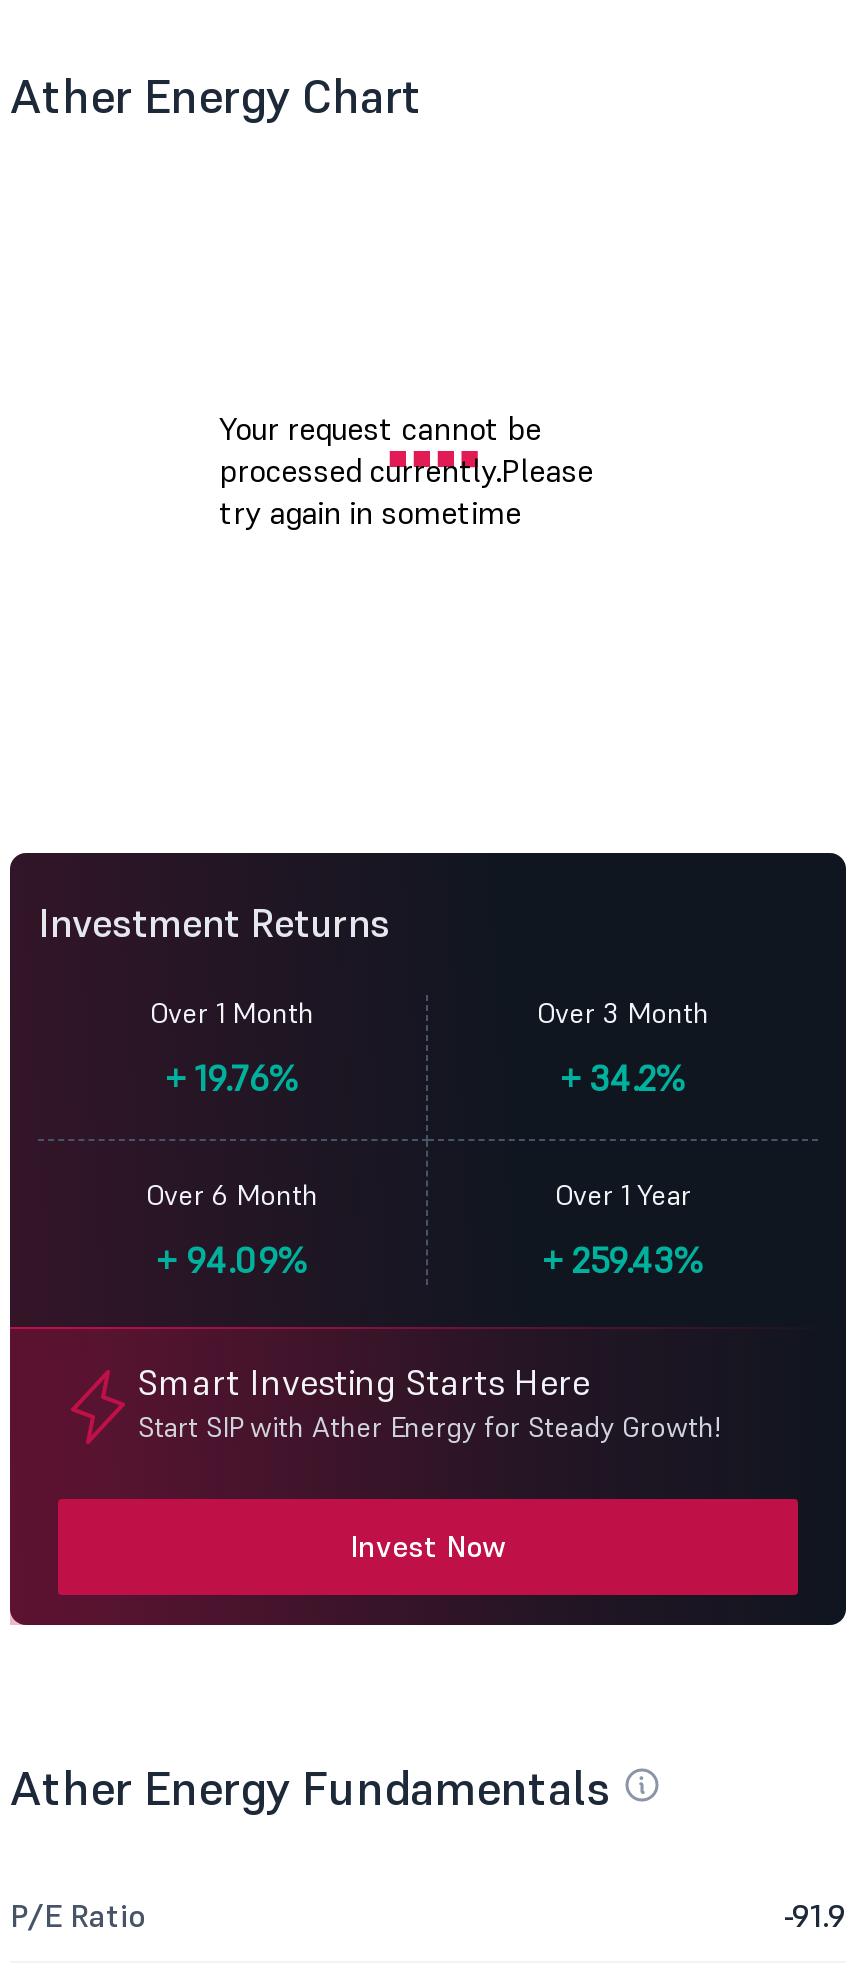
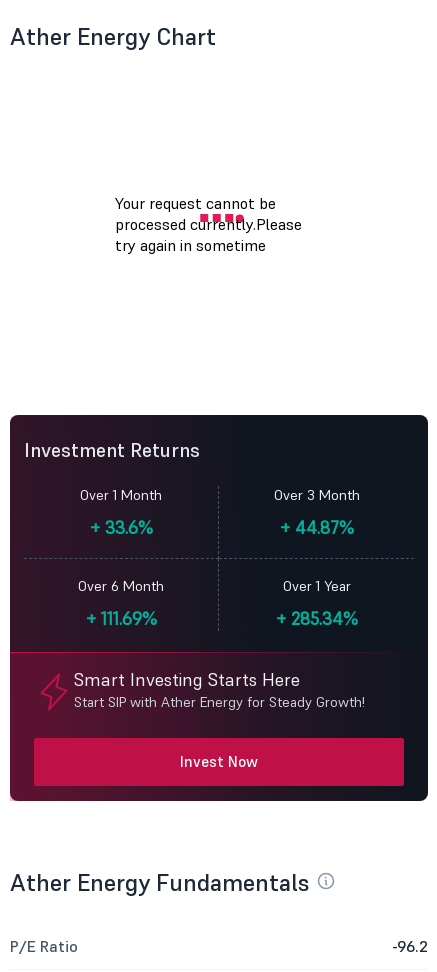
[165,1055,299,1101] + 19.76% -> [89,516,152,539] + 33.6%
[560,1055,686,1101] + 34.2% -> [279,516,353,539] + 44.87%
[156,1237,308,1283] + 94.09% -> [85,607,156,630] + 111.69%
[542,1237,704,1283] + 259.43% -> [275,607,357,630] + 285.34%
[782,1895,846,1935] -91.9 -> [392,936,428,956] -96.2

